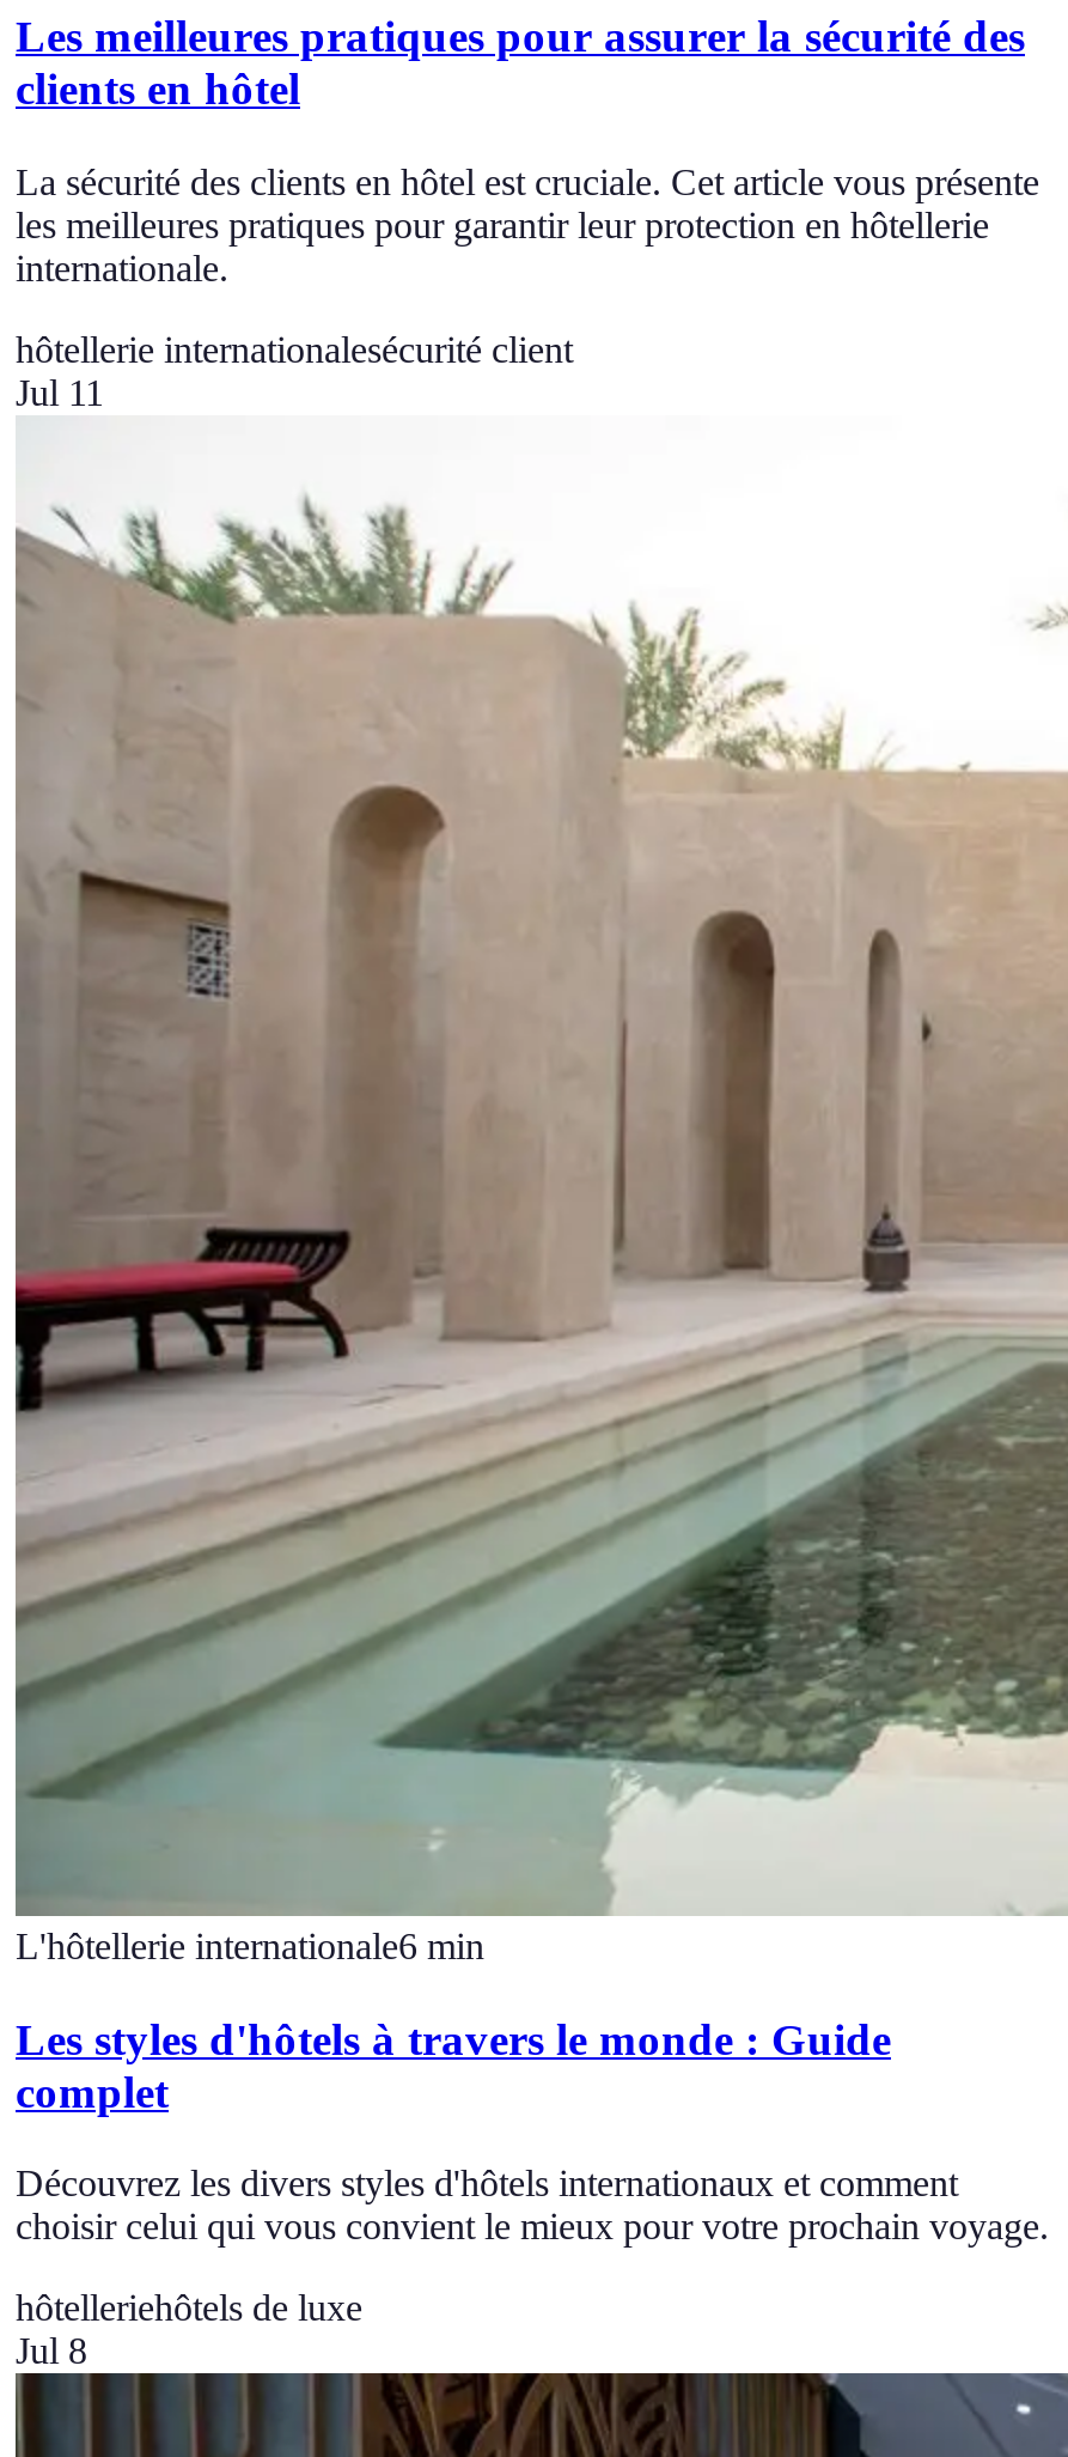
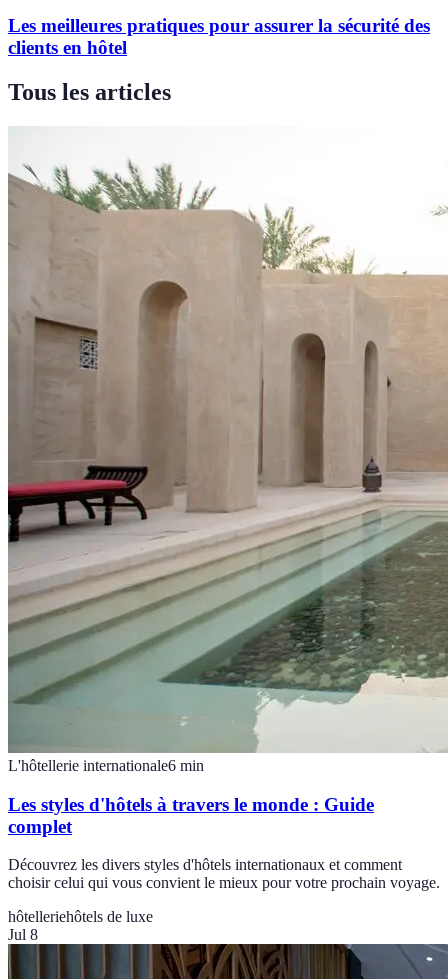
[16,161,1039,413] La sécurité des clients en hôtel est cruciale. Cet article vous présente | les meilleures pratiques pour garantir leur protection en hôtellerie | internationale. | hôtellerie internationalesécurité client | Jul 11 -> [8,79,171,105] Tous les articles

